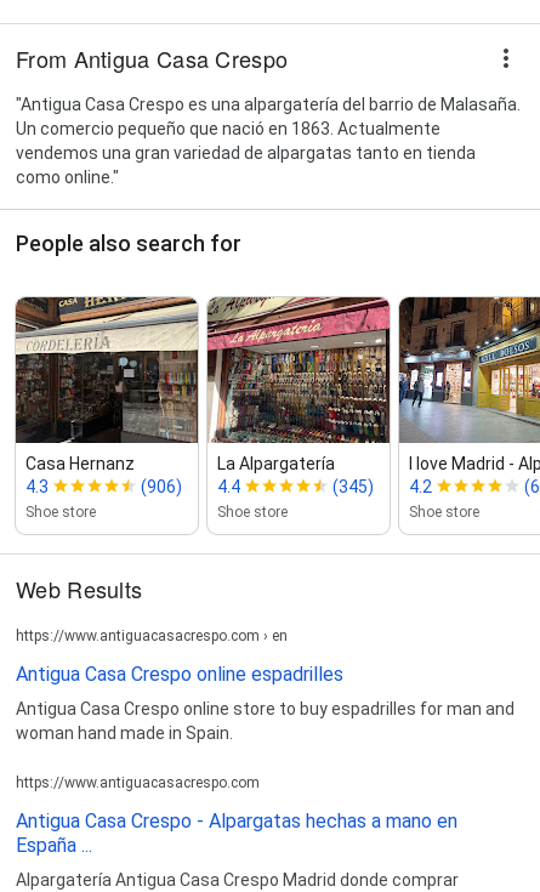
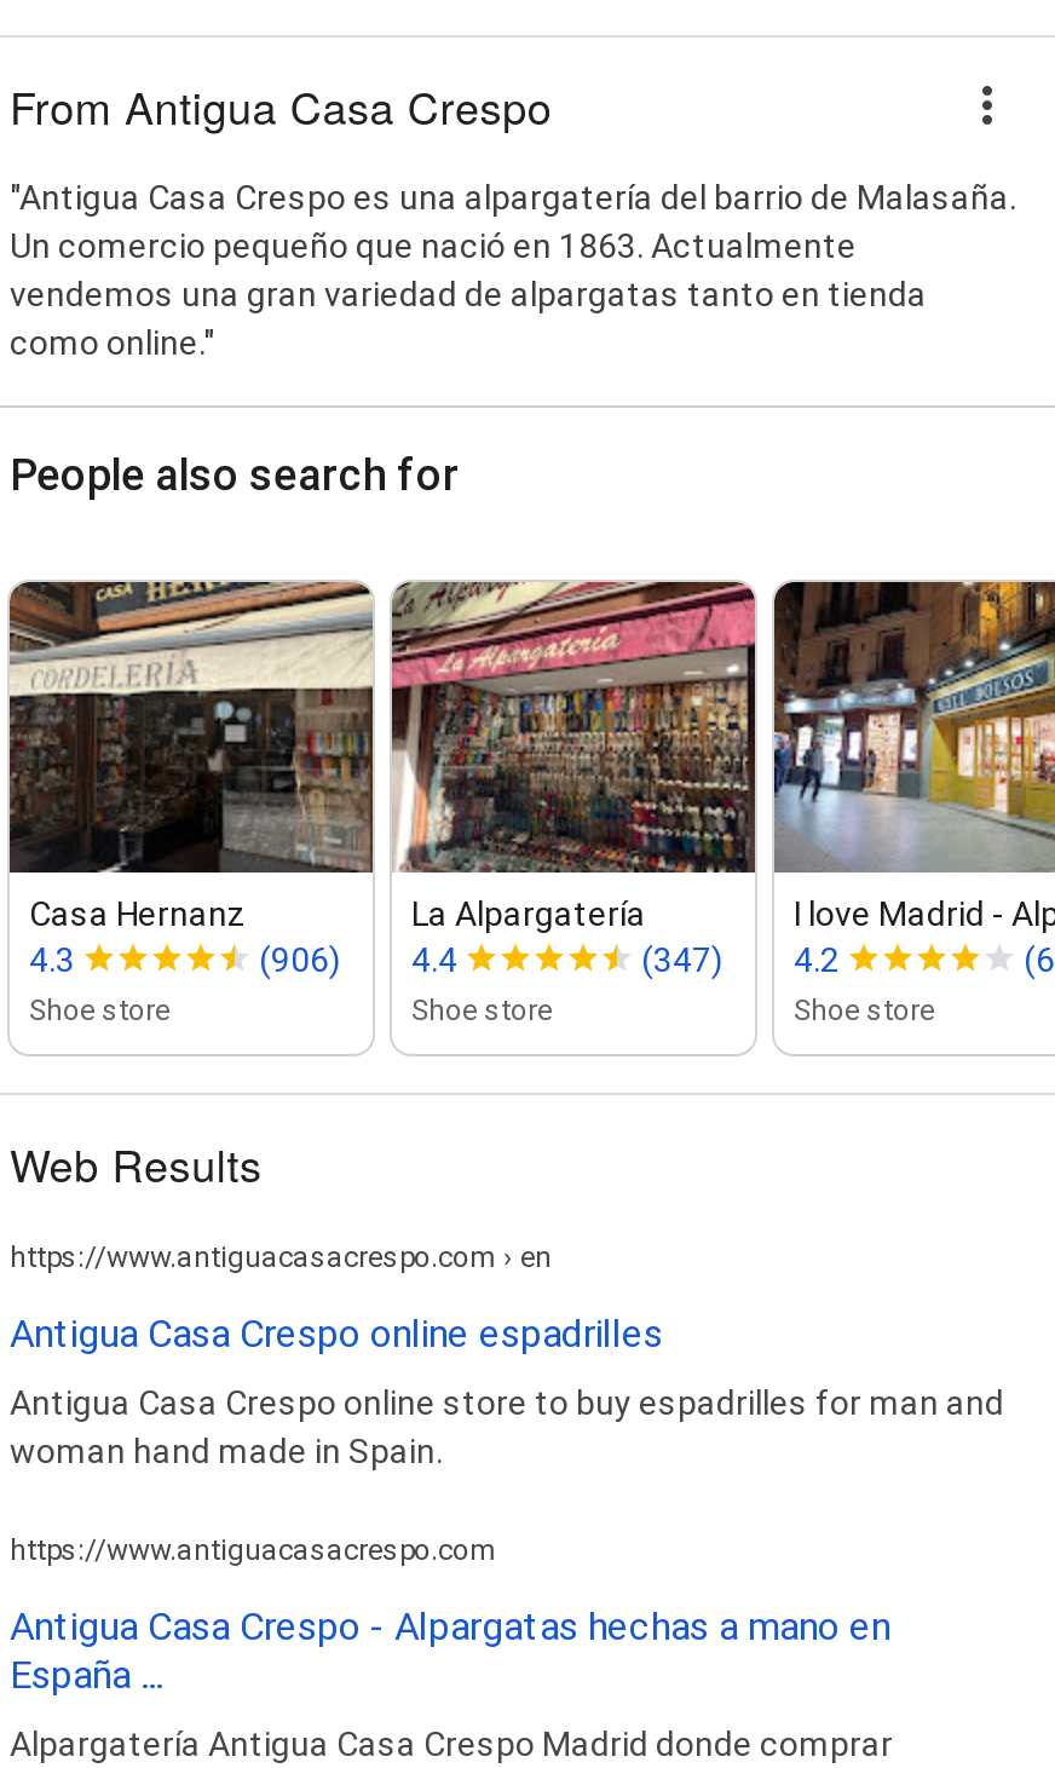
[332,477,432,496] (345) 4.2 -> [641,940,840,978] (347) 4.2

